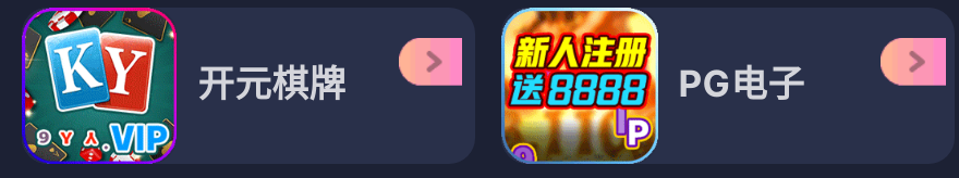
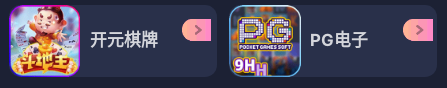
[24,10,177,164] [image] -> [10,5,80,77] [image]
[501,10,658,164] [image] -> [229,5,301,77] [image]

